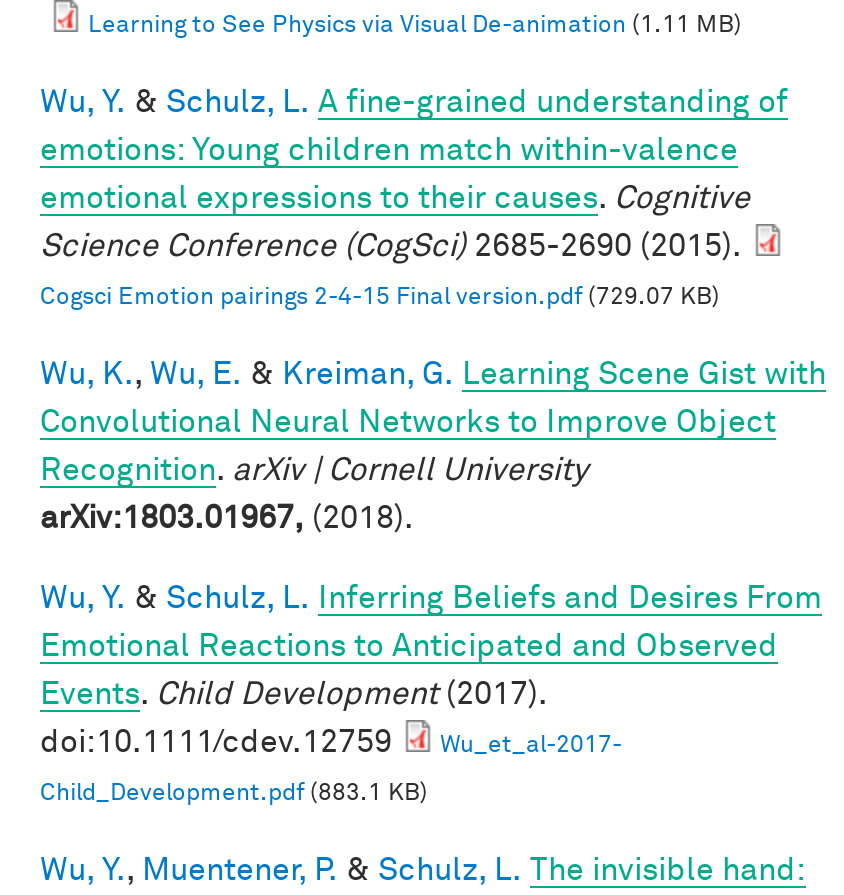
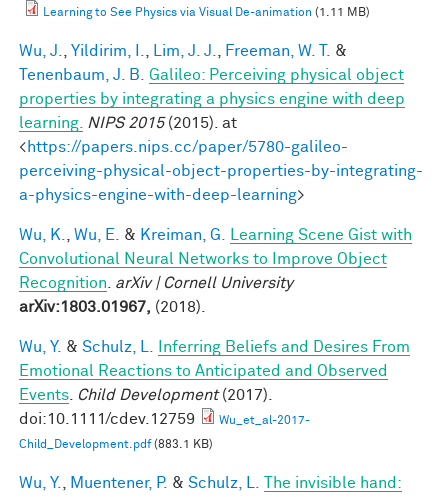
[40,86,788,310] Wu, Y. & Schulz, L. A fine-grained understanding of | emotions: Young children match within-valence | emotional expressions to their causes. Cognitive | Science Conference (CogSci) 2685-2690 (2015). | Cogsci Emotion pairings 2-4-15 Final version.pdf (729.07 KB) -> [19,43,423,203] Wu, J., Yildirim, I., Lim, J. J., Freeman, W. T. & | Tenenbaum, J. B. Galileo: Perceiving physical object | properties by integrating a physics engine with deep | learning. NIPS 2015 (2015). at | <https://papers.nips.cc/paper/5780-galileo- | perceiving-physical-object-properties-by-integrating- | a-physics-engine-with-deep-learning>

